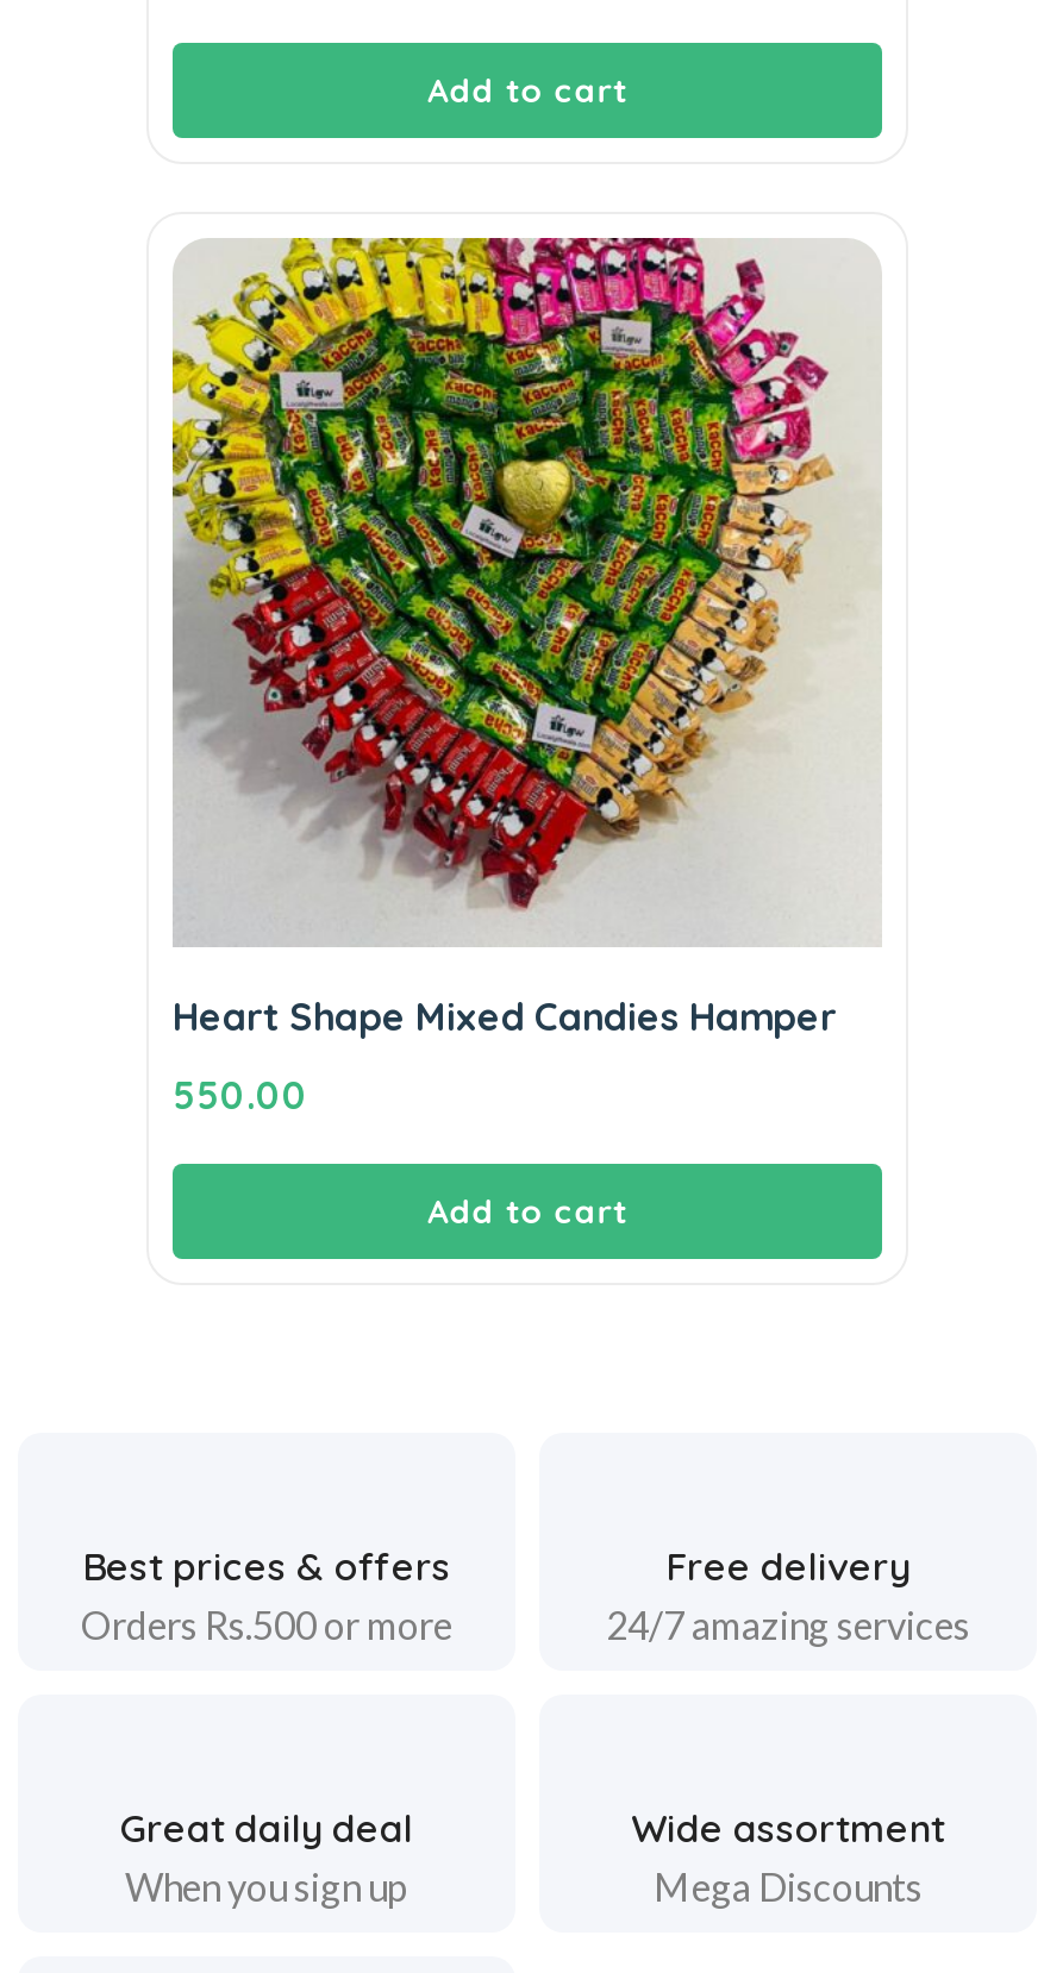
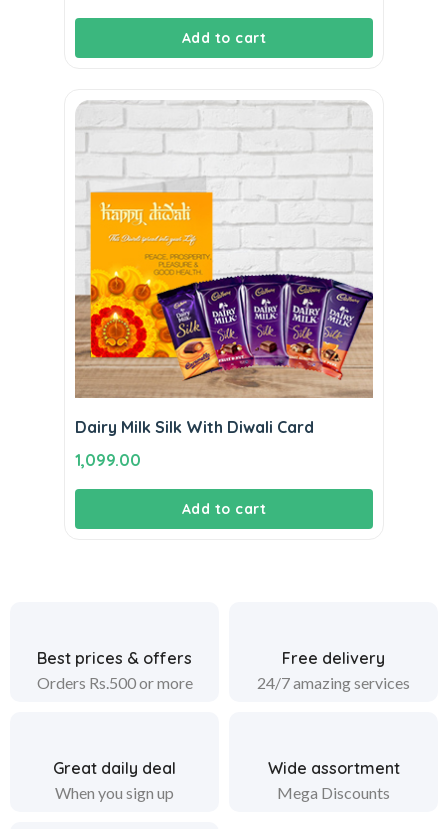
[170,236,882,1039] [image] | Heart Shape Mixed Candies Hamper -> [75,100,374,437] [image] | Dairy Milk Silk With Diwali Card
[173,1070,308,1118] 550.00 -> [75,450,141,470] 1,099.00

